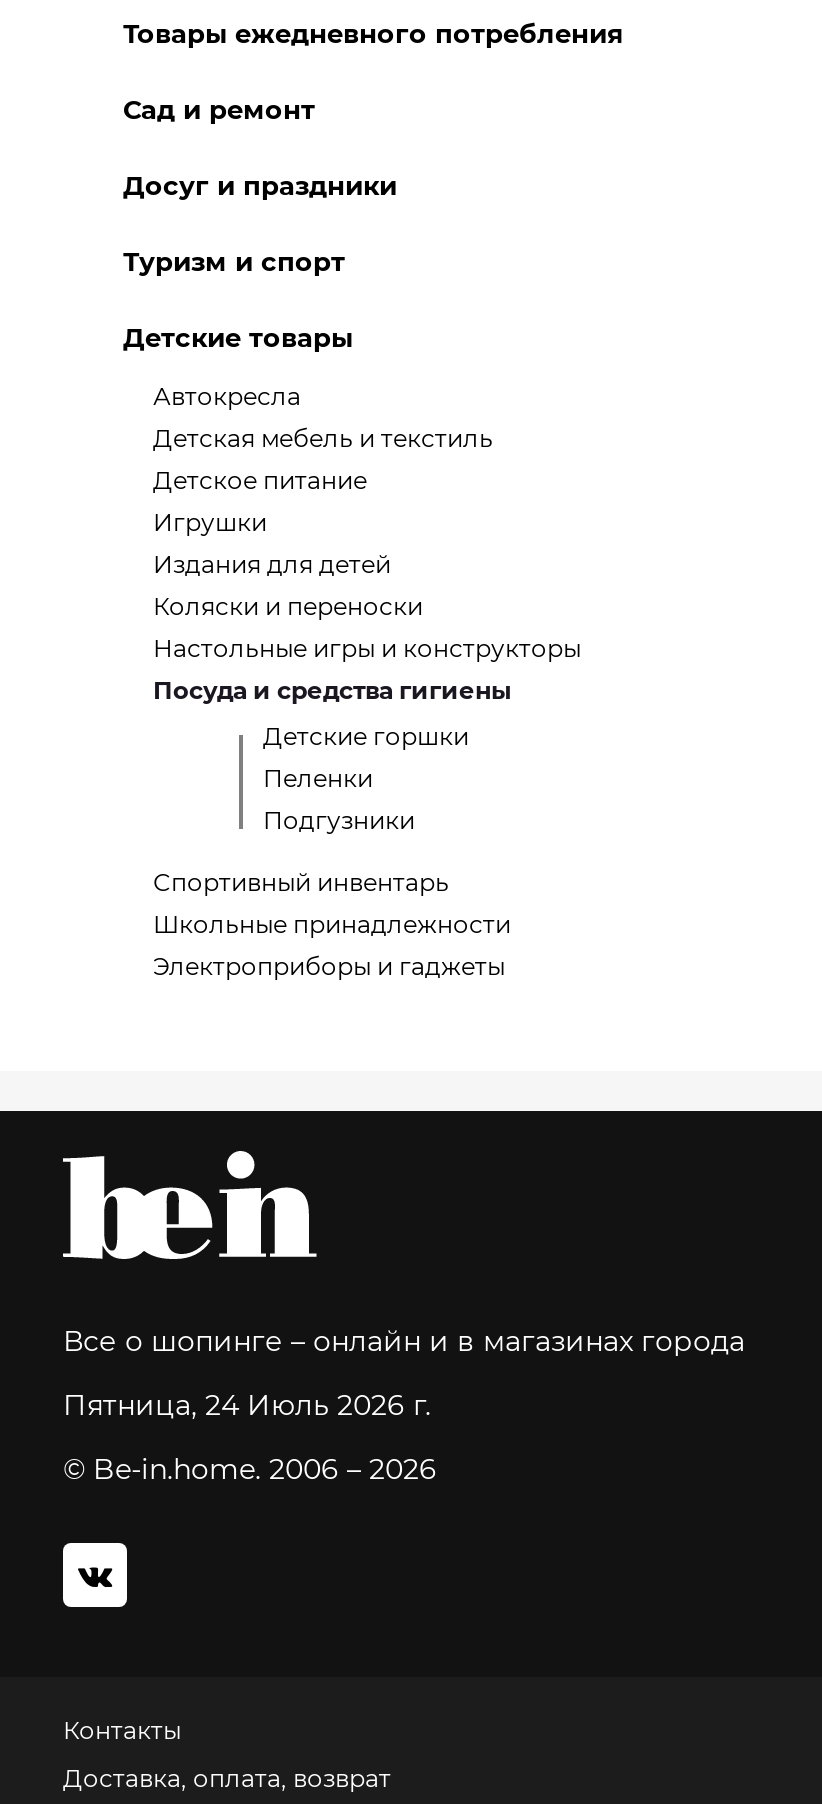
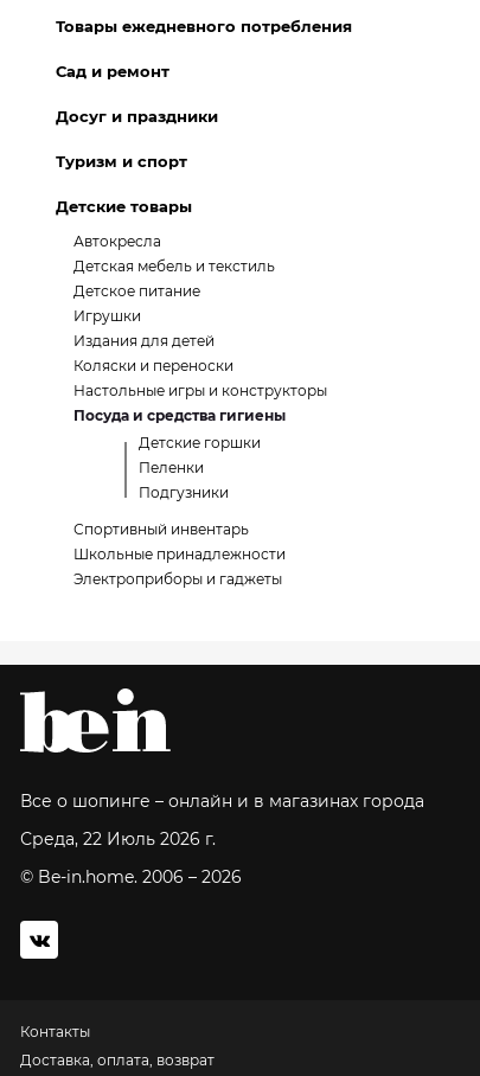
[63,1387,431,1423] Пятница, 24 Июль 2026 г. -> [20,828,216,850] Среда, 22 Июль 2026 г.

